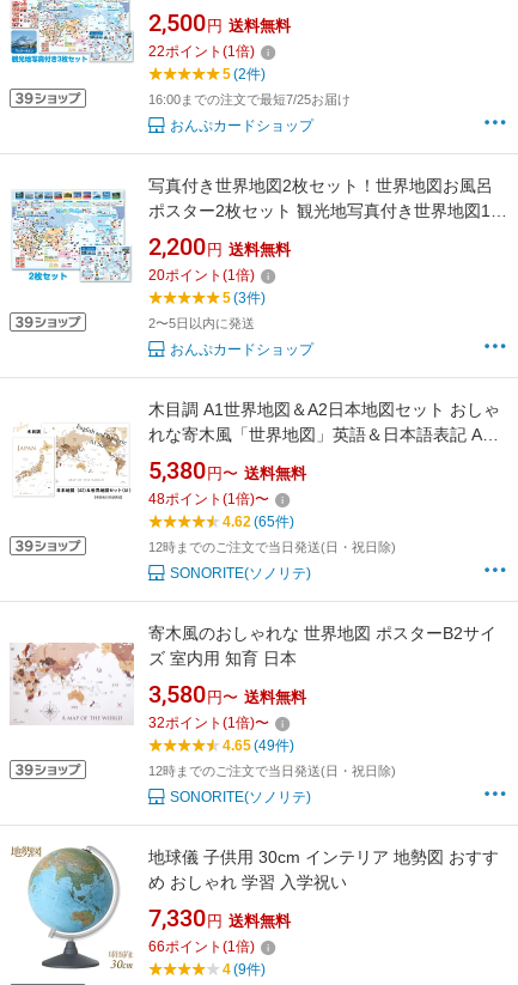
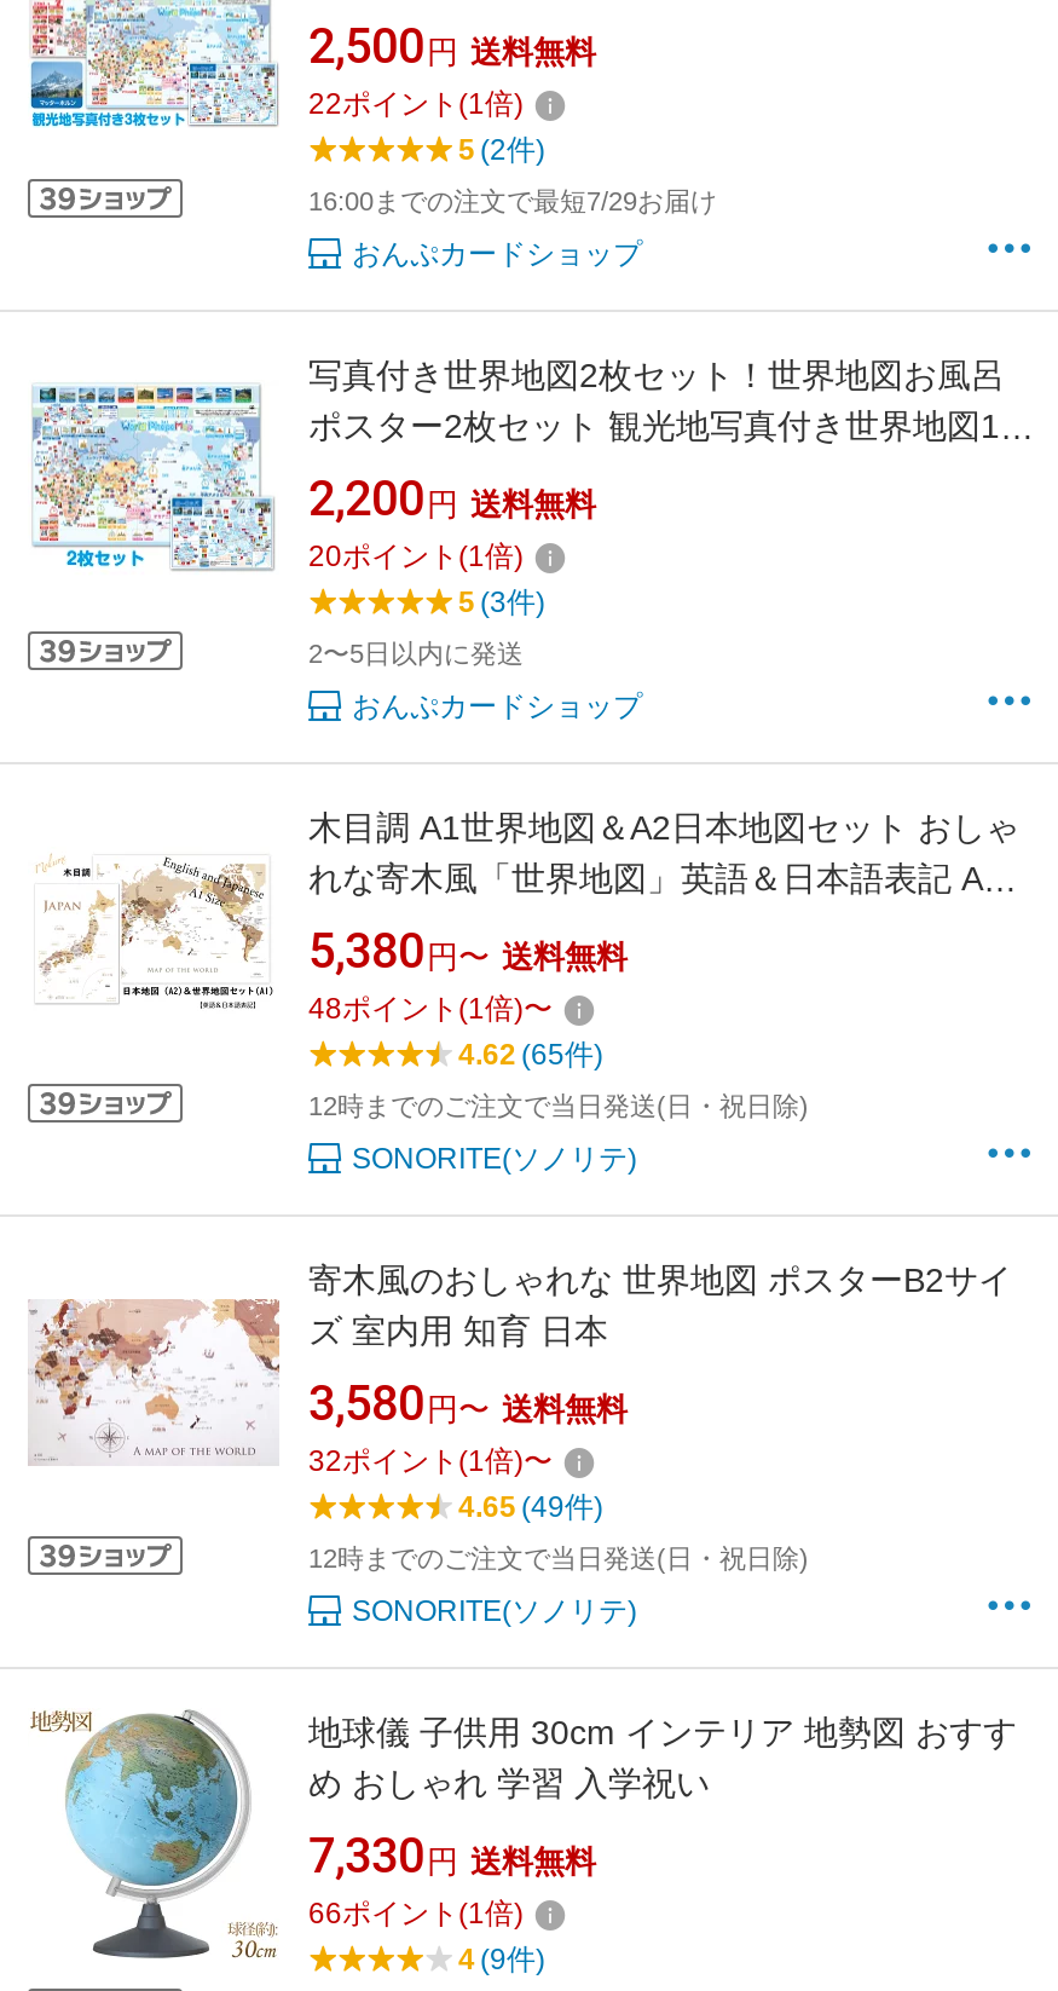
[148,93,351,107] 16:00までの注文で最短7/25お届け -> [308,187,717,217] 16:00までの注文で最短7/29お届け

